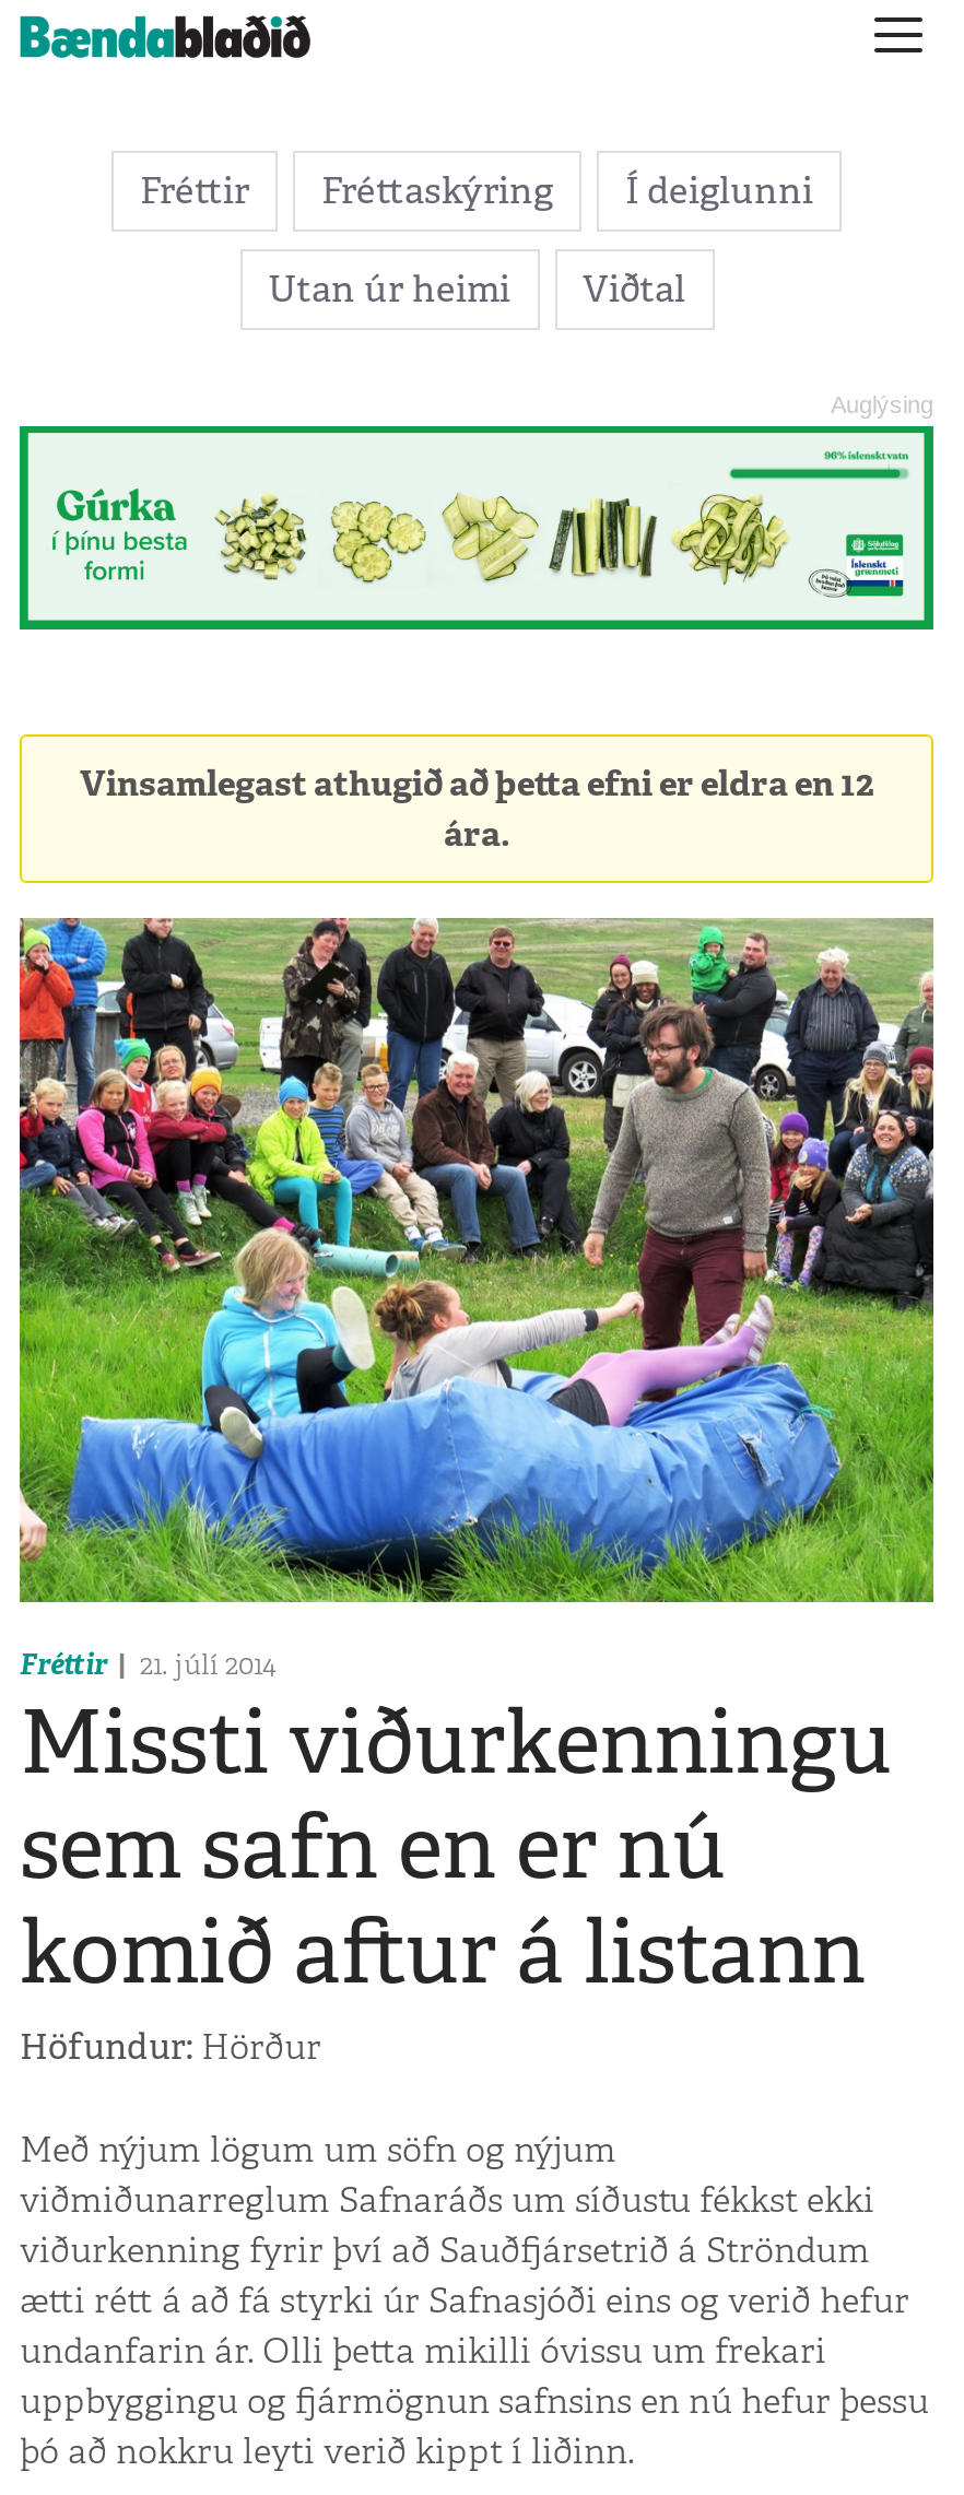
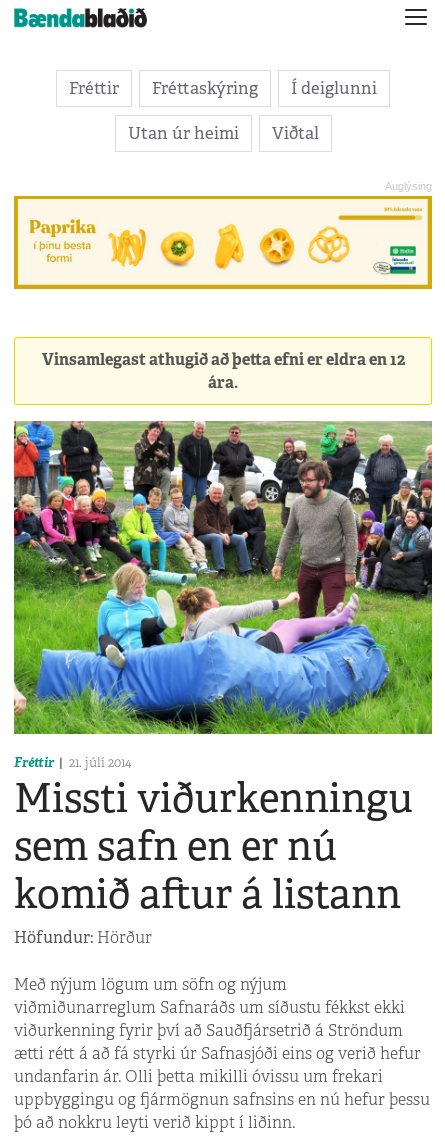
[17,424,936,632] [image] -> [13,195,433,290] [image]

